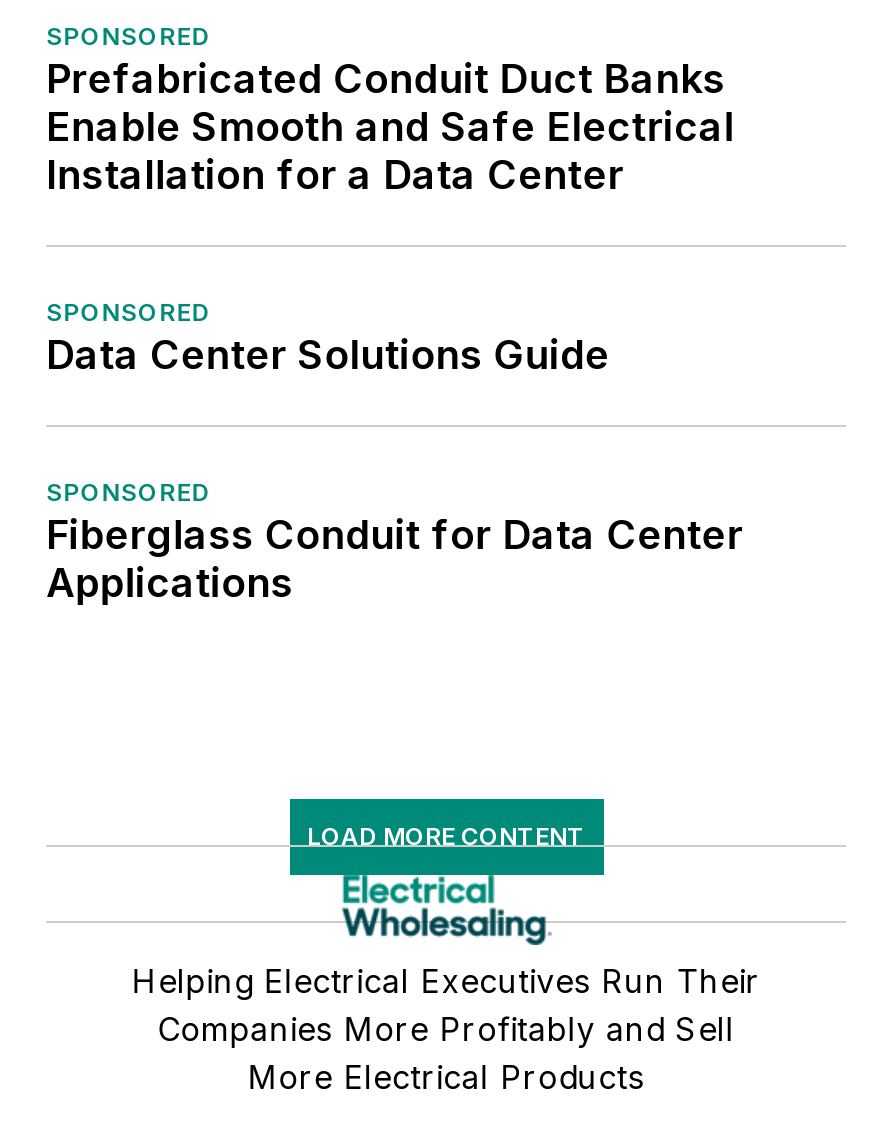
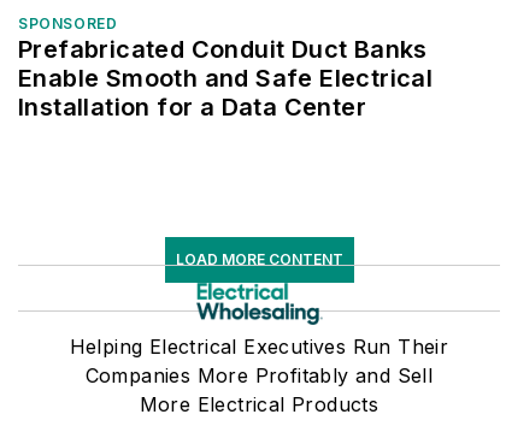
[46,297,743,607] SPONSORED | Data Center Solutions Guide | SPONSORED | Fiberglass Conduit for Data Center | Applications -> none

